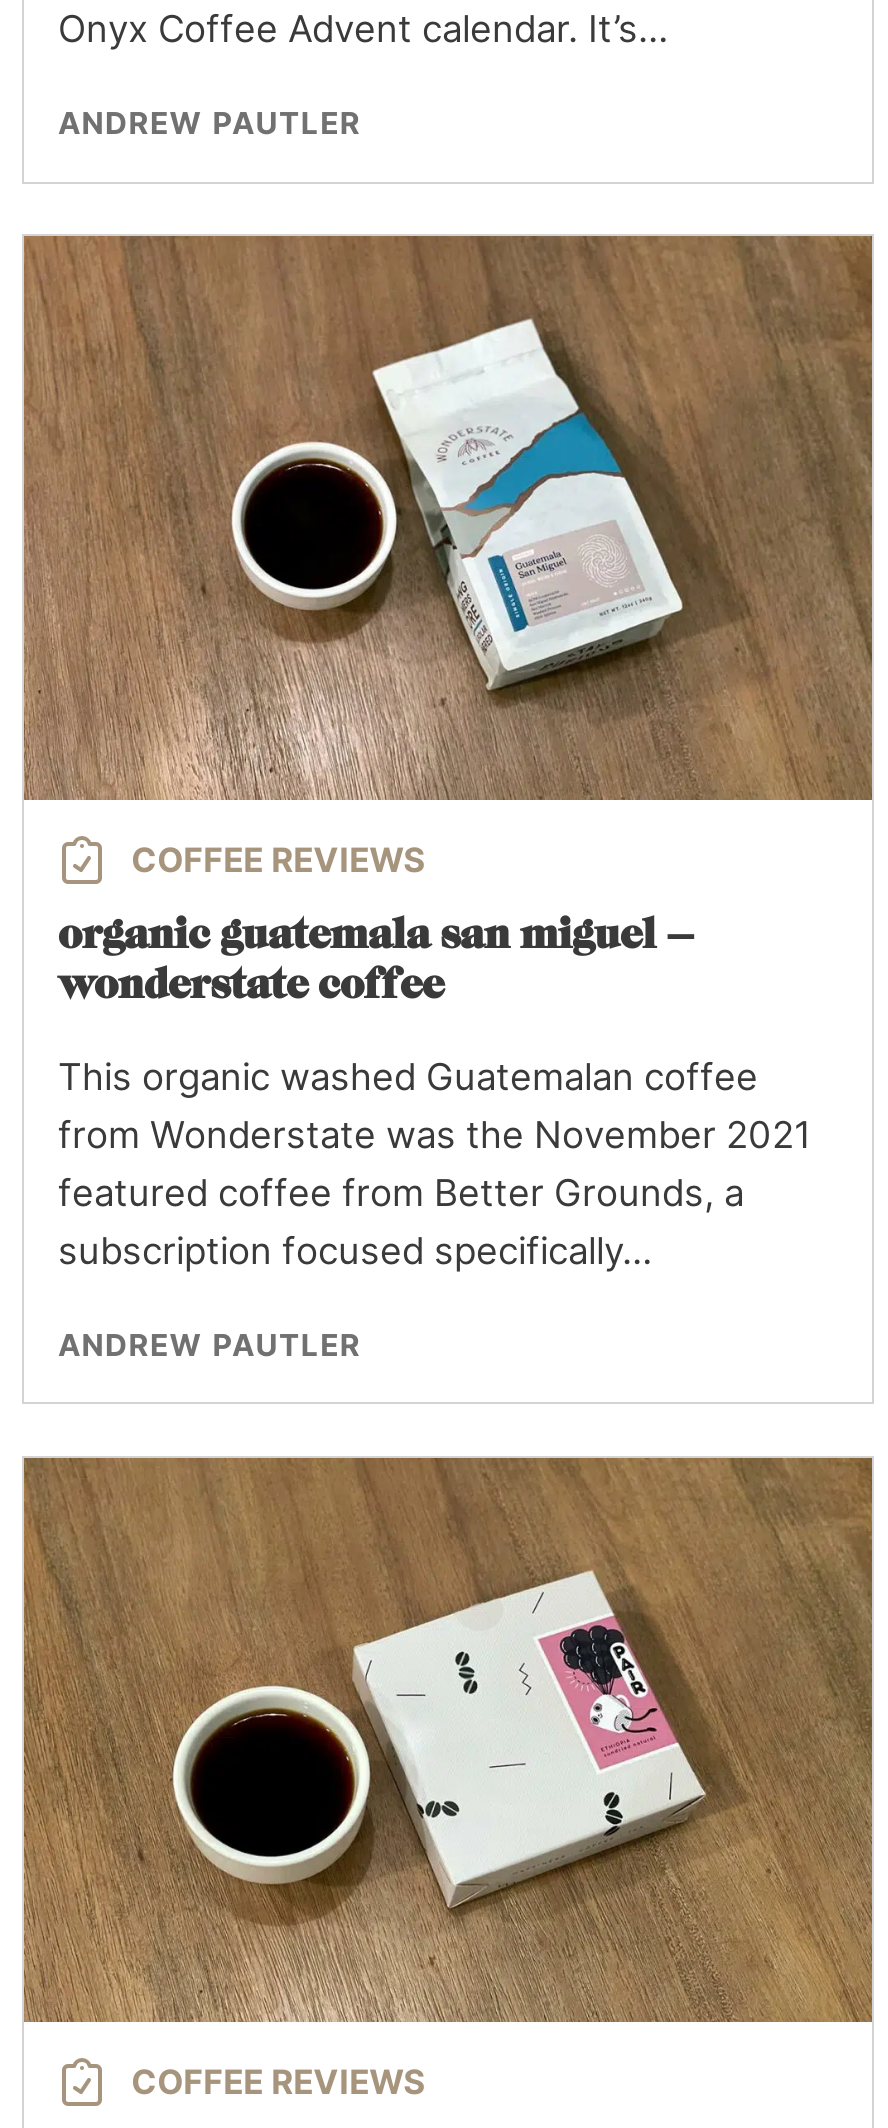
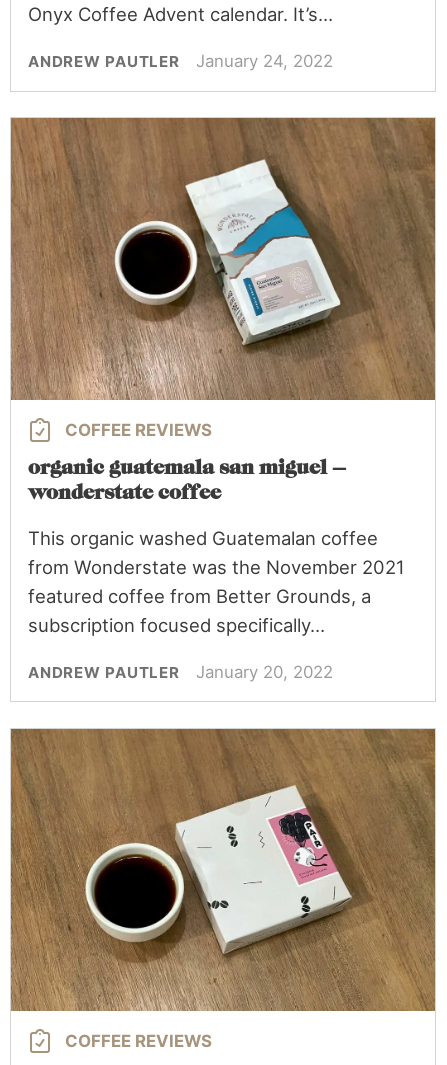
[58,104,361,142] ANDREW PAUTLER -> [28,51,333,71] ANDREW PAUTLER January 24, 2022
[58,1325,361,1363] ANDREW PAUTLER -> [28,662,333,682] ANDREW PAUTLER January 20, 2022

